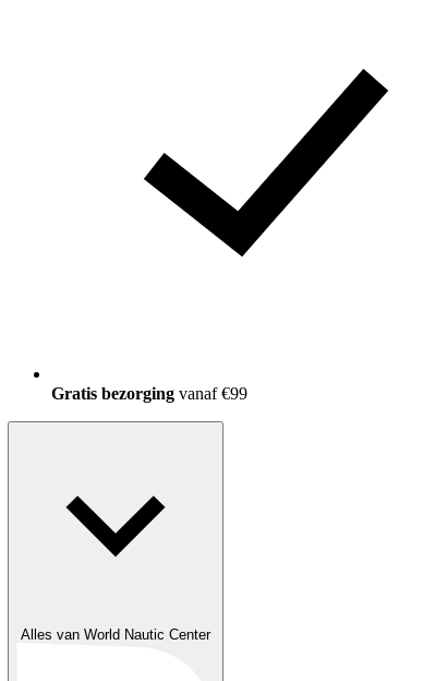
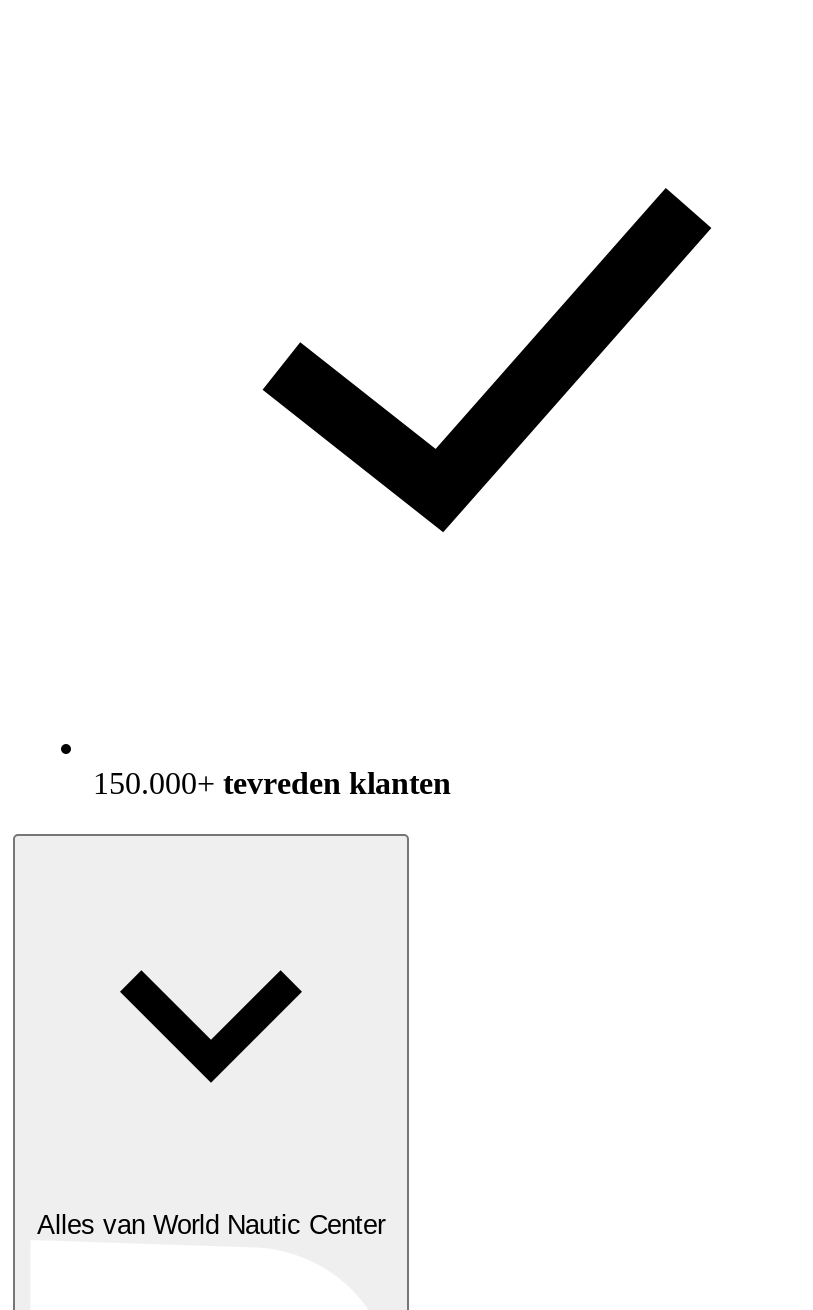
[51,384,247,403] Gratis bezorging vanaf €99 -> [93,766,451,800] 150.000+ tevreden klanten

